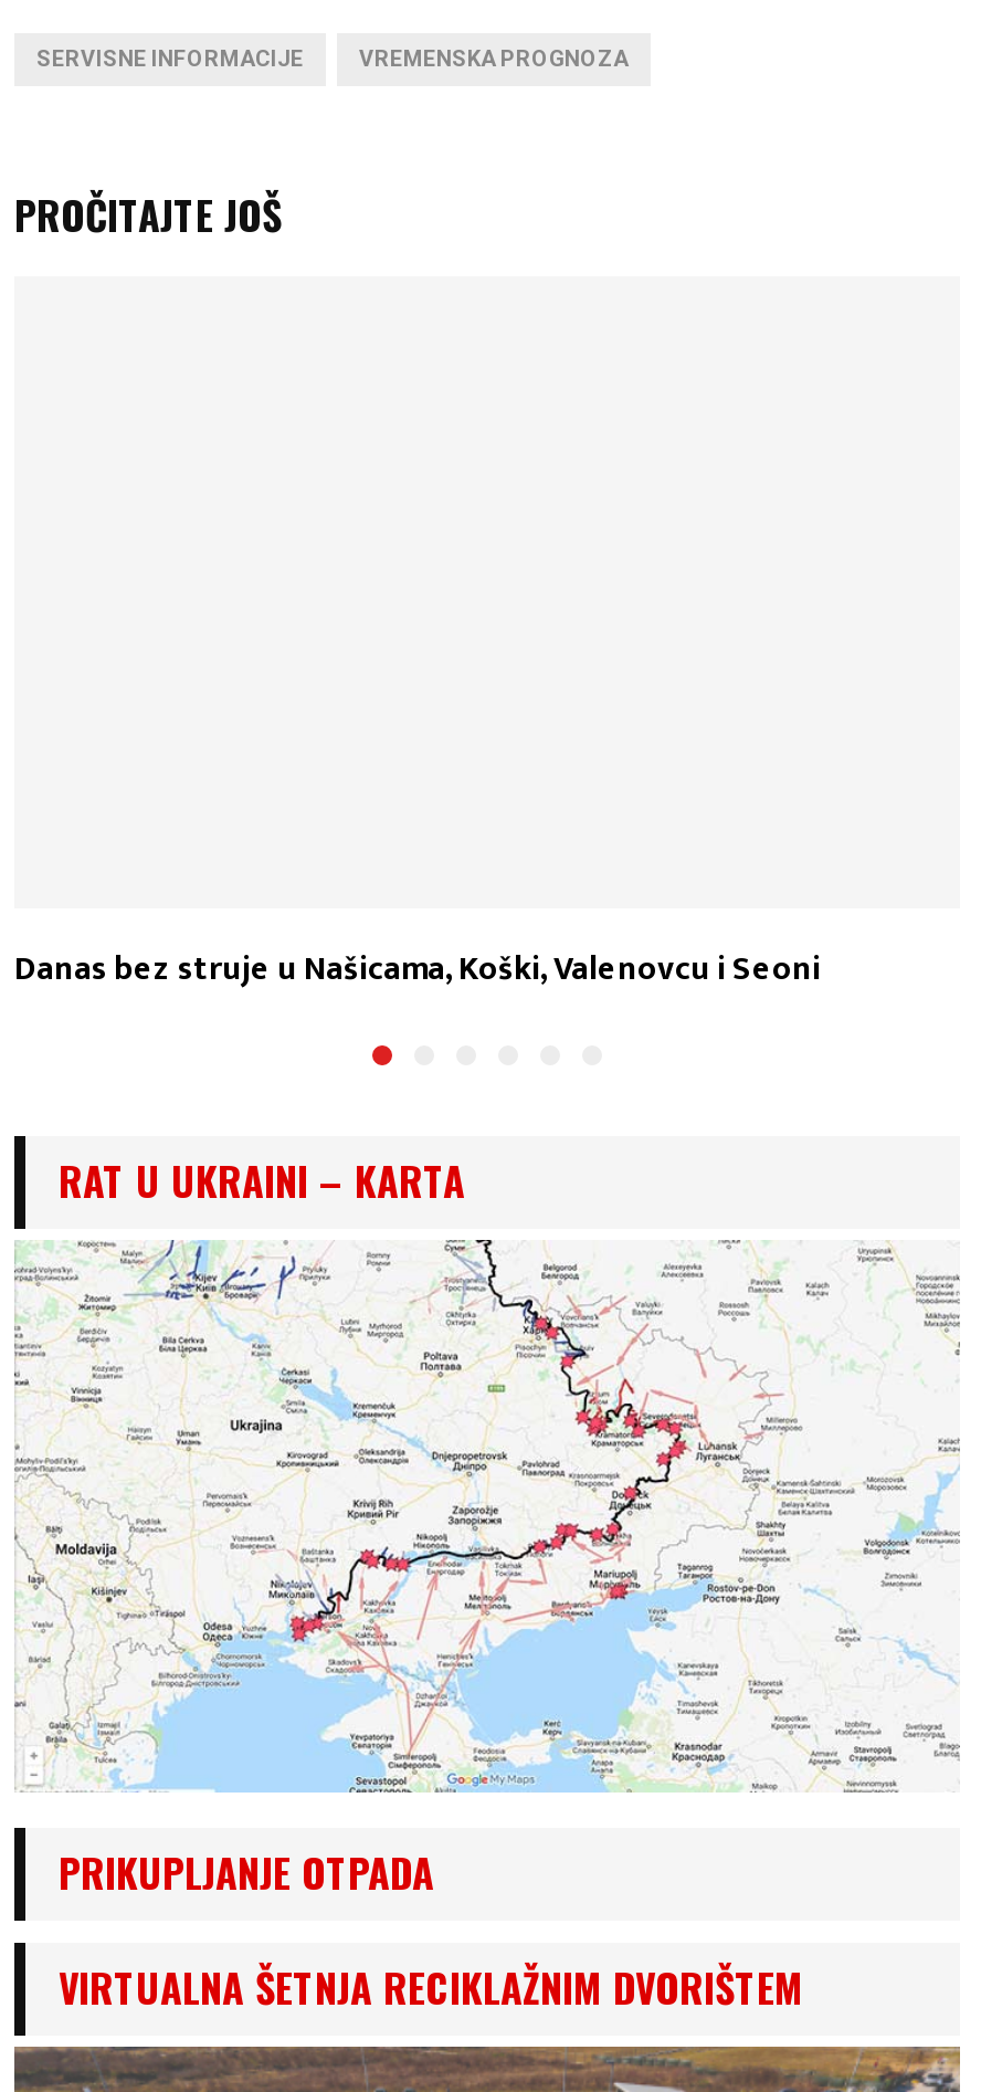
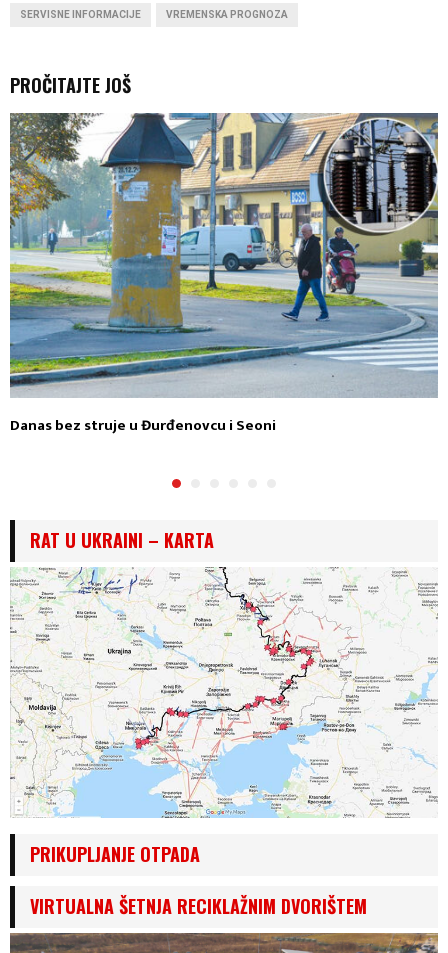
none -> [9,112,439,398] [image]
[14,940,821,995] Danas bez struje u Našicama, Koški, Valenovcu i Seoni -> [10,413,276,438] Danas bez struje u Đurđenovcu i Seoni

